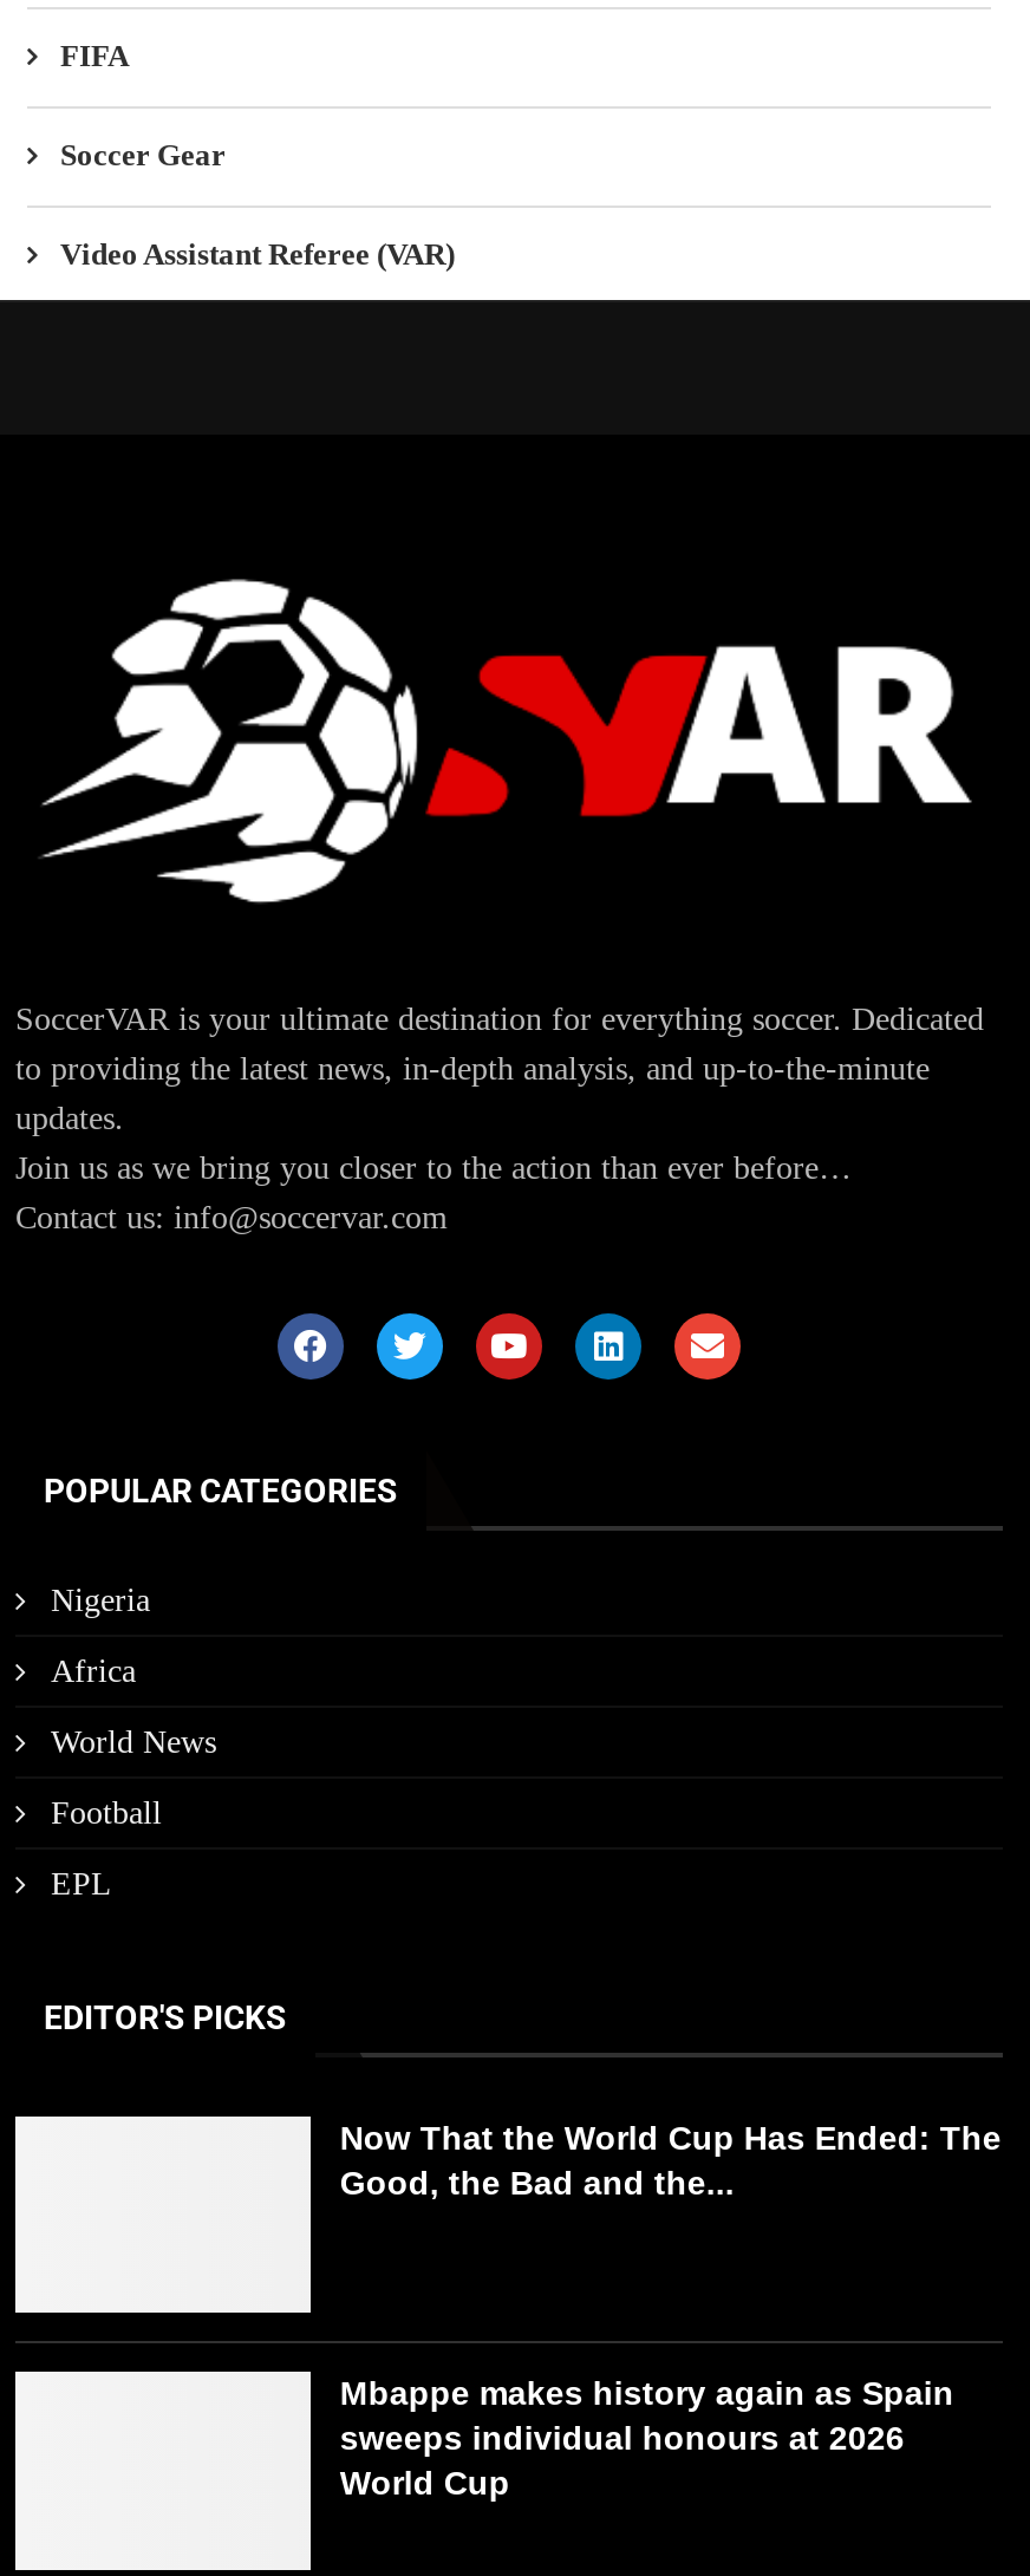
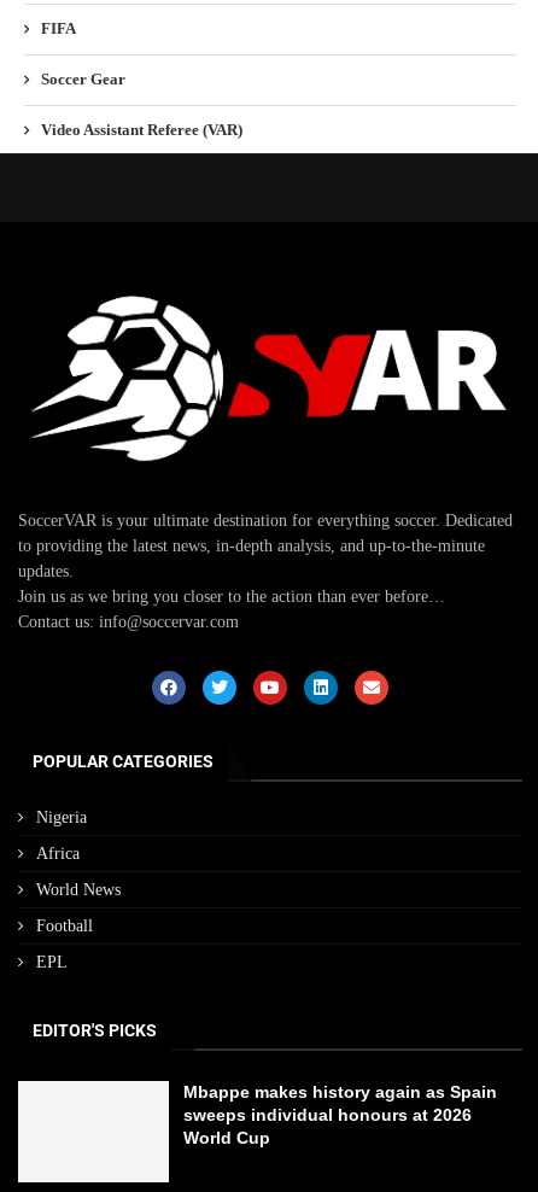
[340,2119,1001,2201] Now That the World Cup Has Ended: The | Good, the Bad and the... -> none

